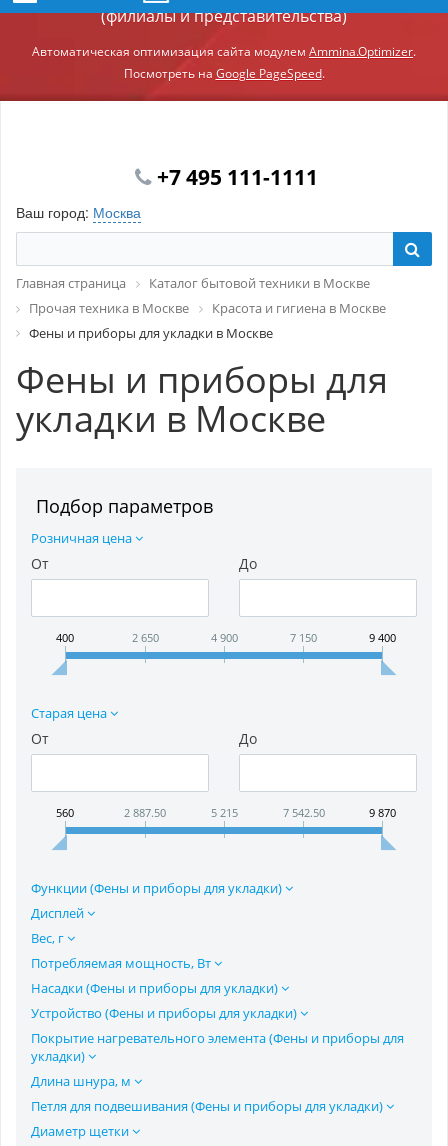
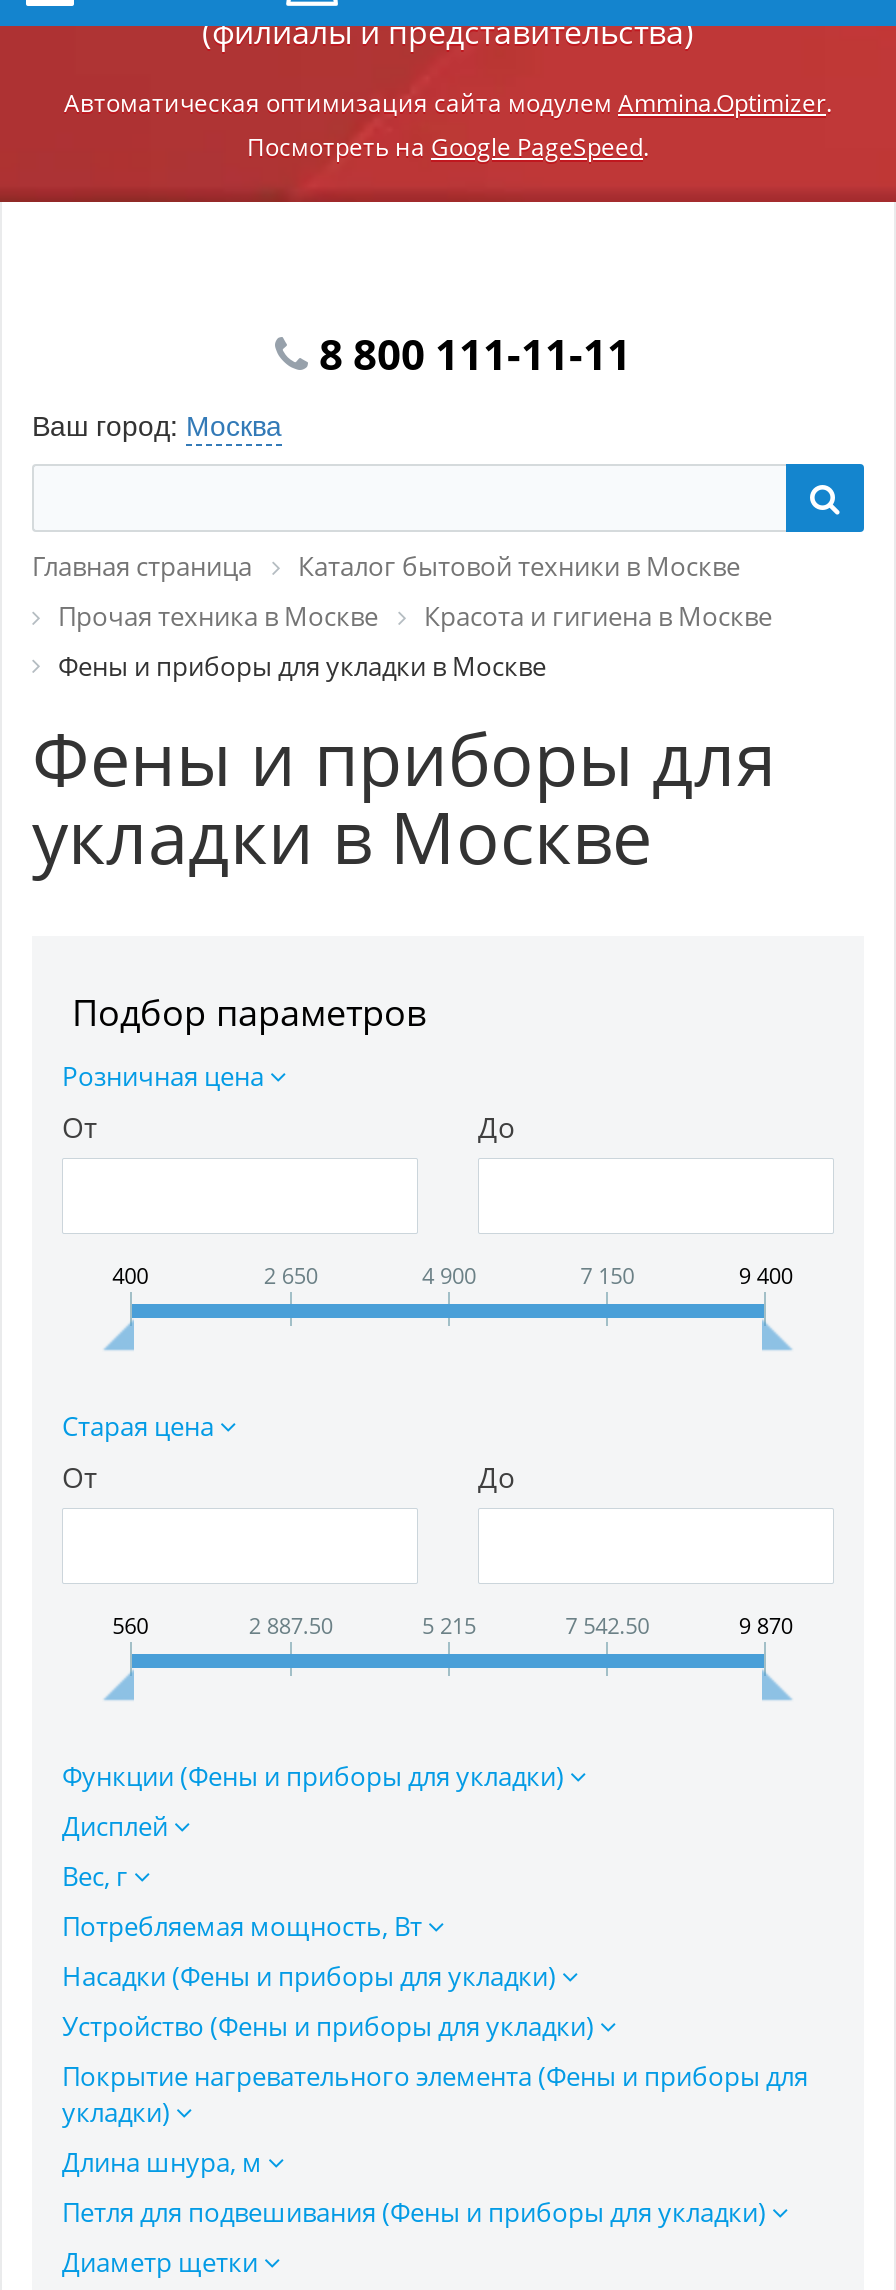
[157,163,318,191] +7 495 111-1111 -> [319,326,631,382] 8 800 111-11-11

